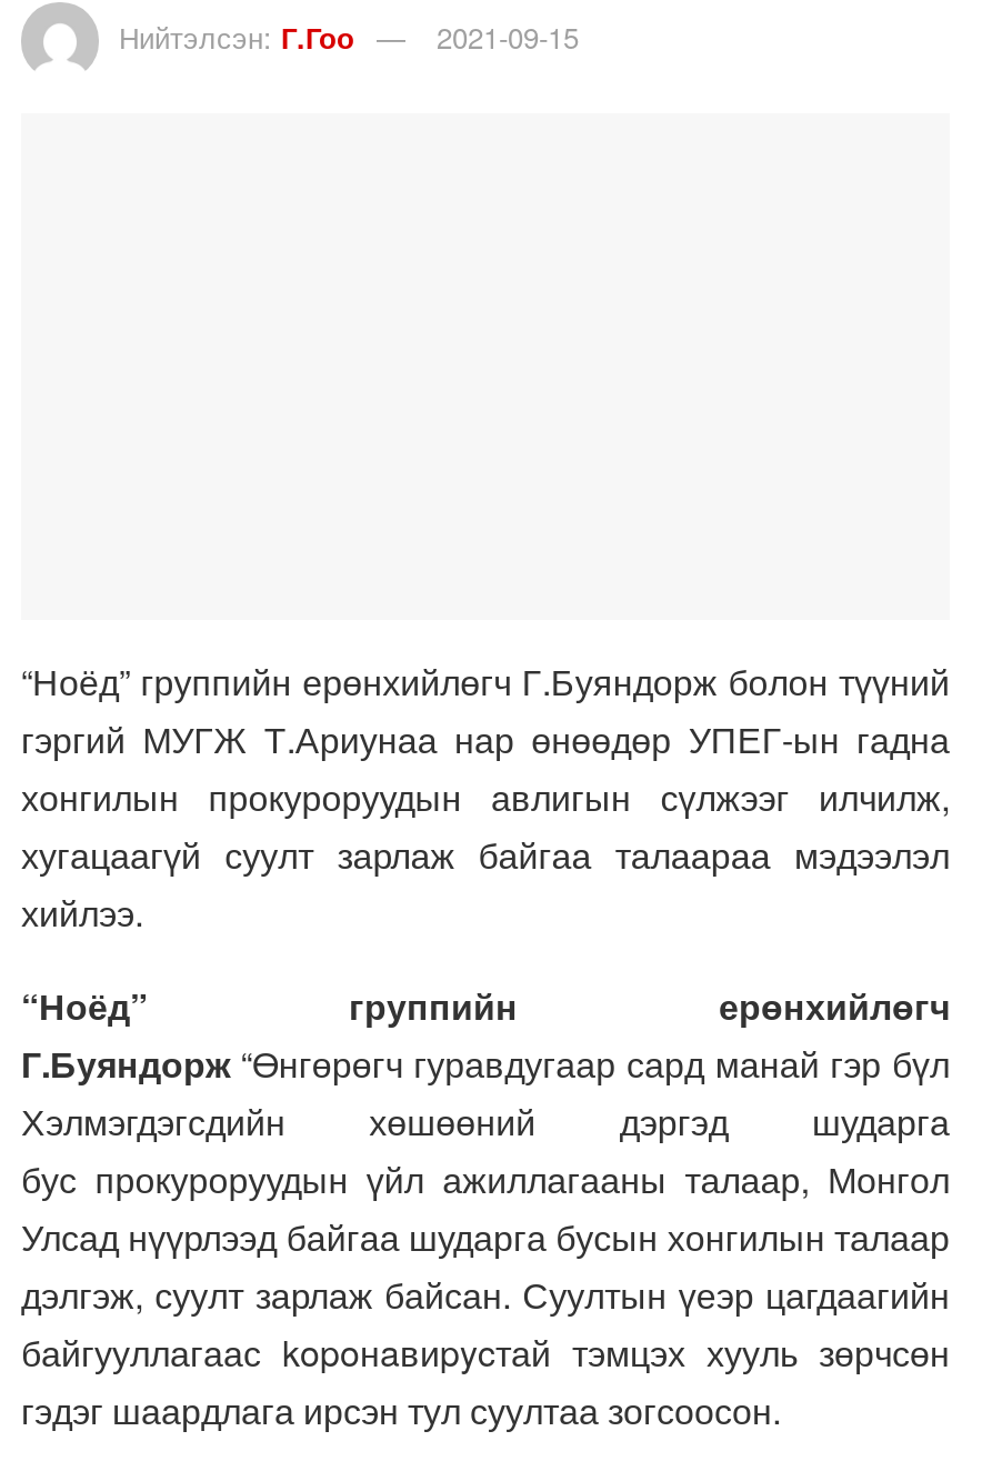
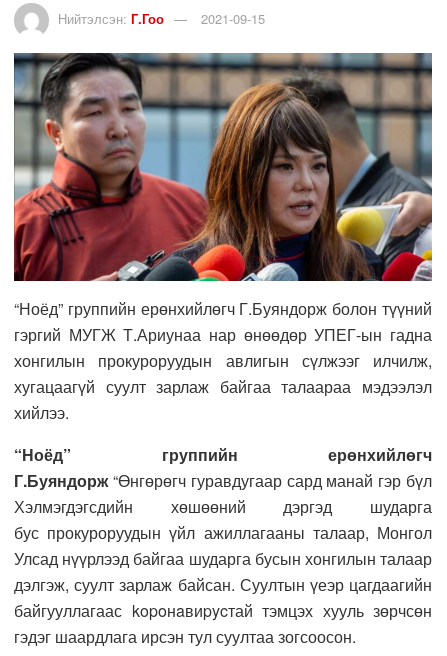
none -> [13,52,433,282] [image]

